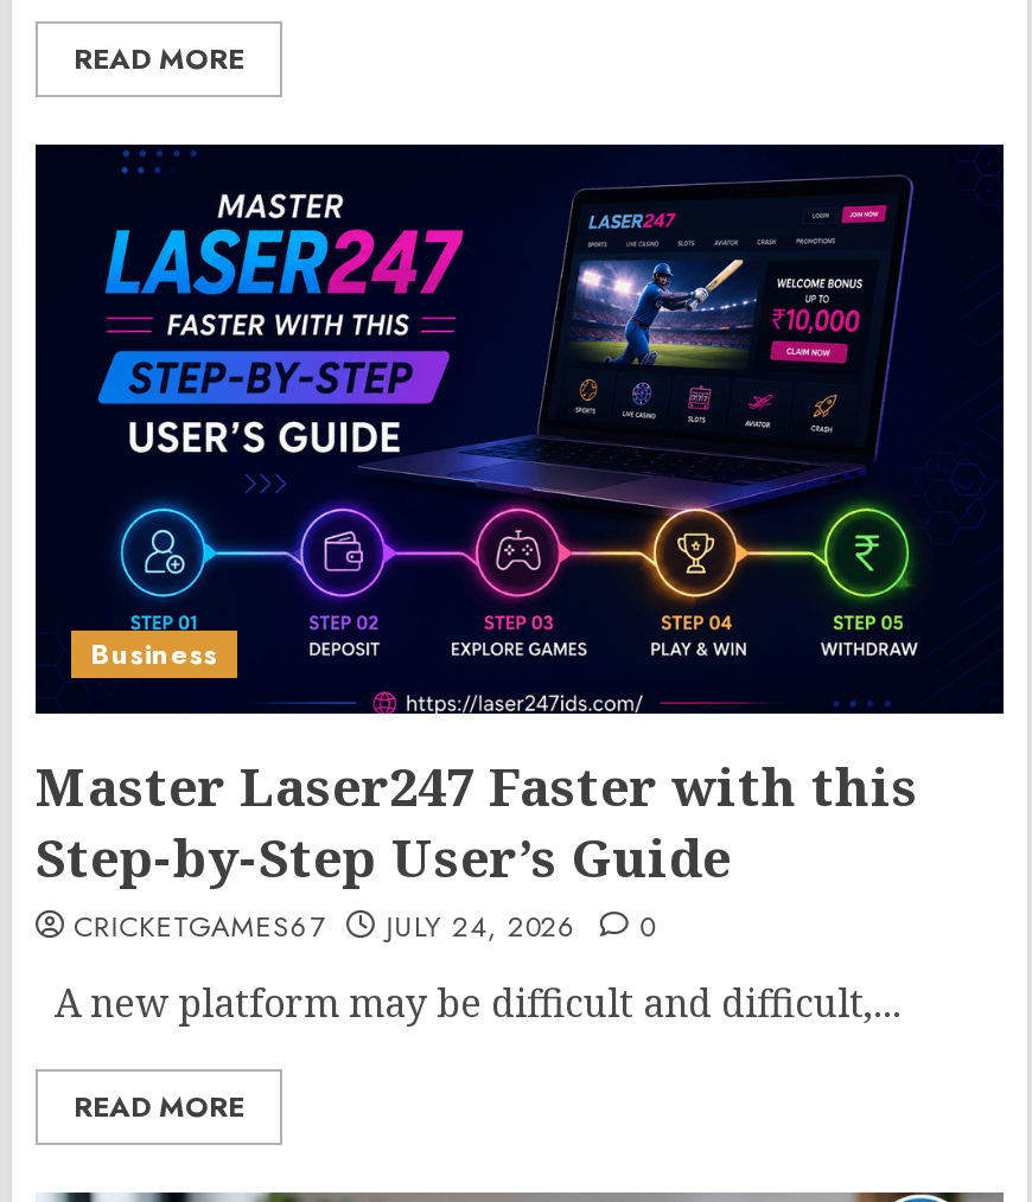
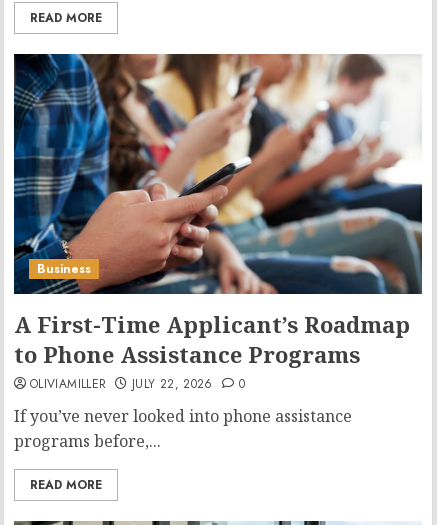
[36,142,1006,948] [image] | Master Laser247 Faster with this | Step-by-Step User’s Guide | CRICKETGAMES67 | JULY 24, 2026 -> [13,53,423,393] [image] | A First-Time Applicant’s Roadmap | to Phone Assistance Programs | OLIVIAMILLER | JULY 22, 2026
[36,977,902,1029] A new platform may be difficult and difficult,... -> [14,405,352,452] If you’ve never looked into phone assistance | programs before,...

